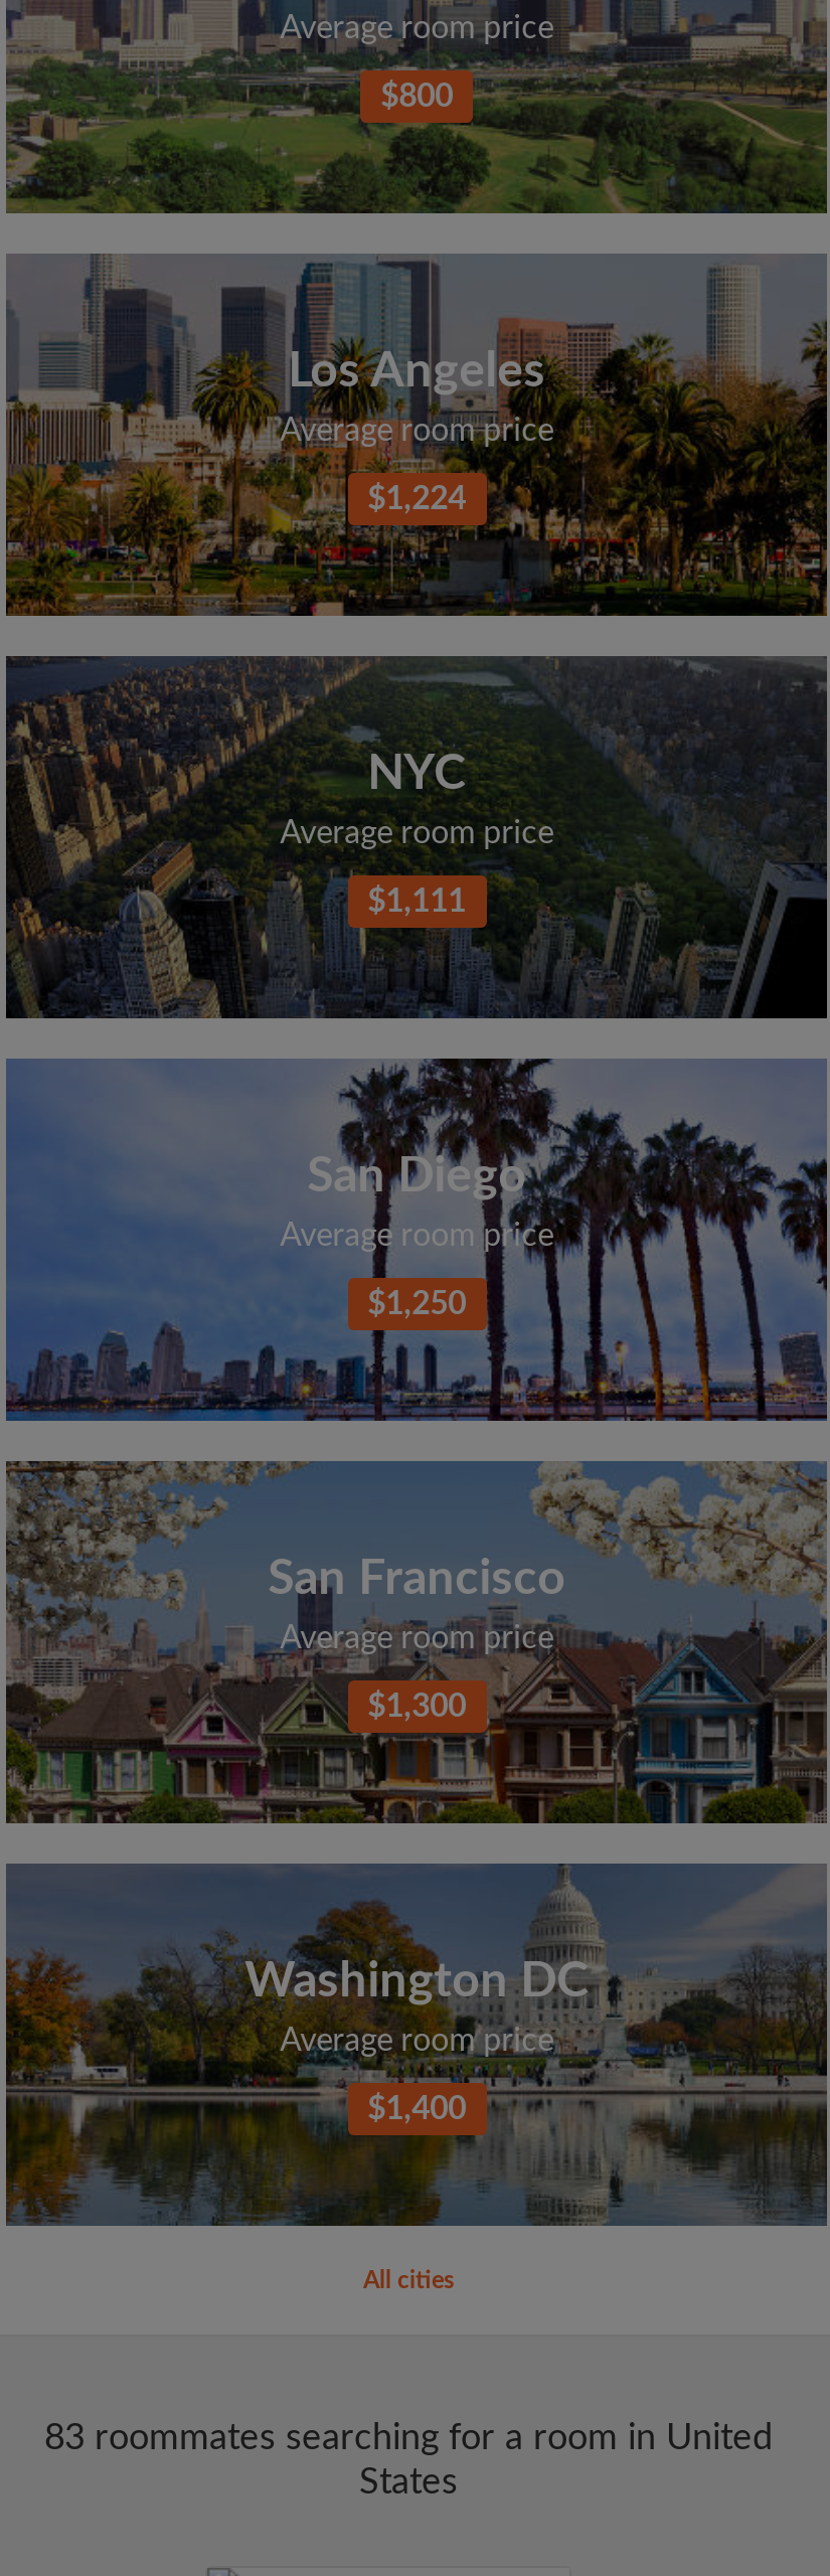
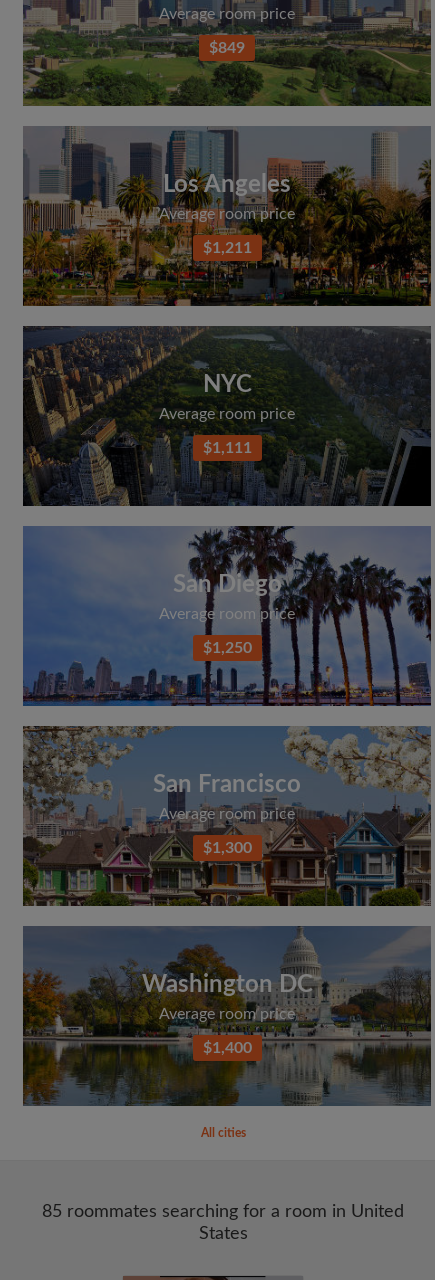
[380,81,453,113] $800 -> [209,40,245,56] $849
[367,484,466,516] $1,224 -> [203,240,252,256] $1,211
[44,2422,773,2458] 83 roommates searching for a room in United -> [42,1203,404,1221] 85 roommates searching for a room in United

